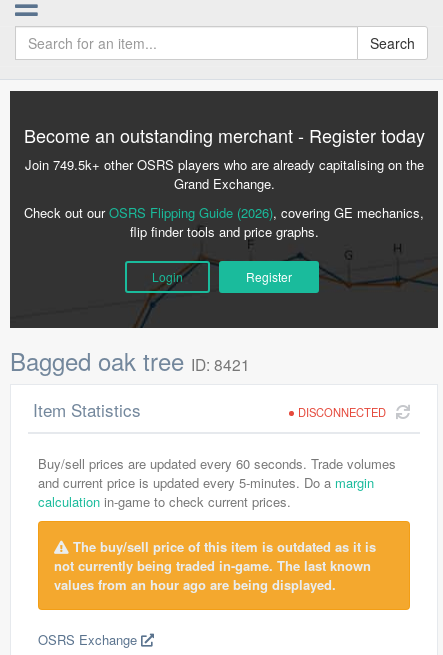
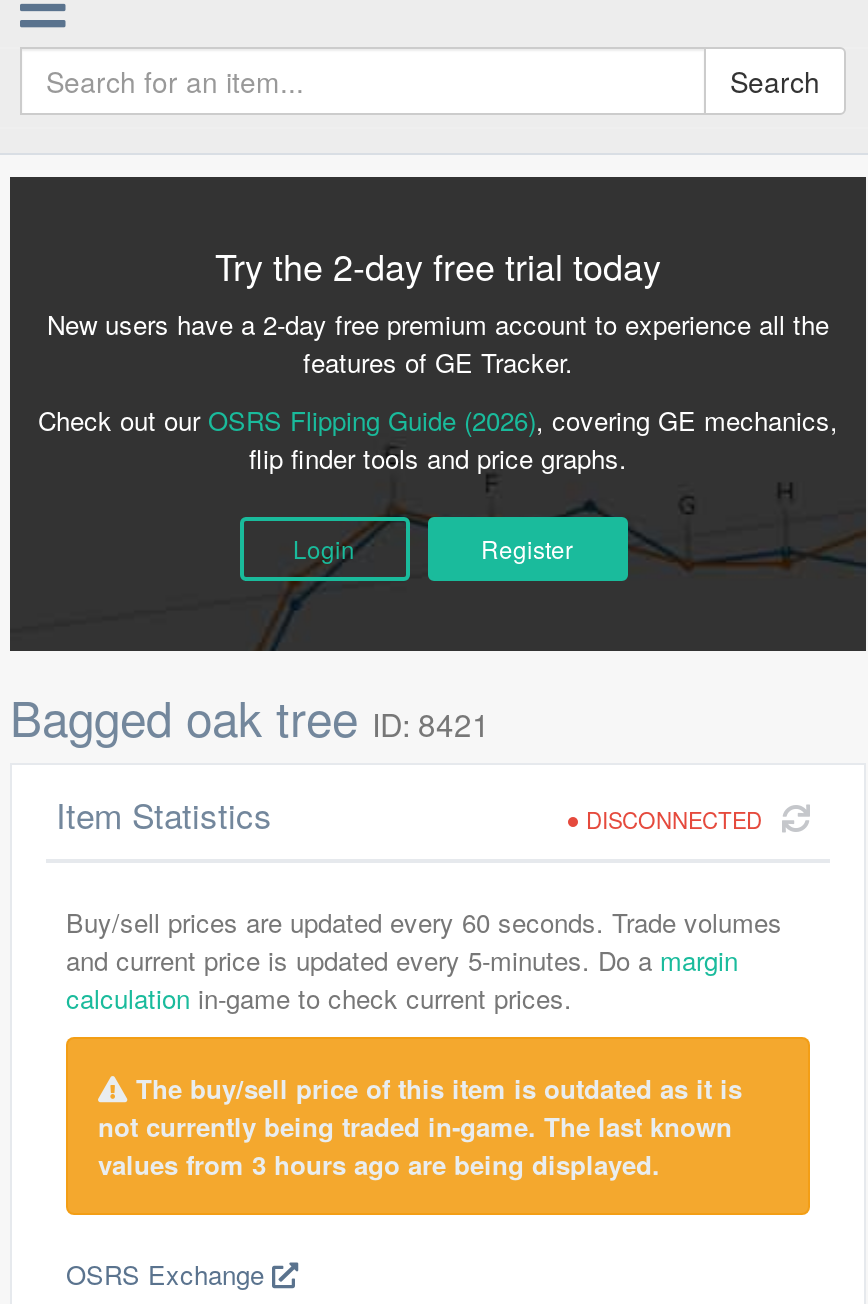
[23,122,424,193] Become an outstanding merchant - Register today | Join 749.5k+ other OSRS players who are already capitalising on the | Grand Exchange. -> [47,239,829,381] Try the 2-day free trial today | New users have a 2-day free premium account to experience all the | features of GE Tracker.
[54,575,336,594] values from an hour ago are being displayed. -> [98,1145,660,1183] values from 3 hours ago are being displayed.

